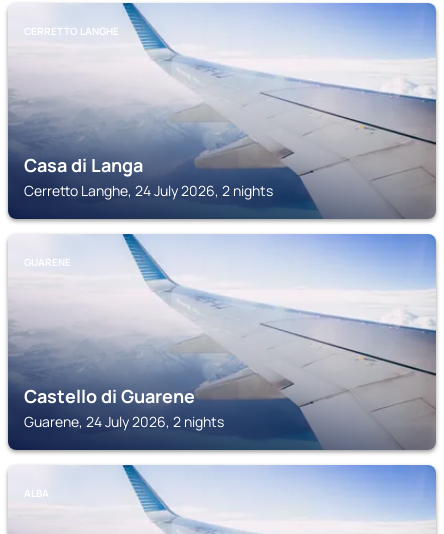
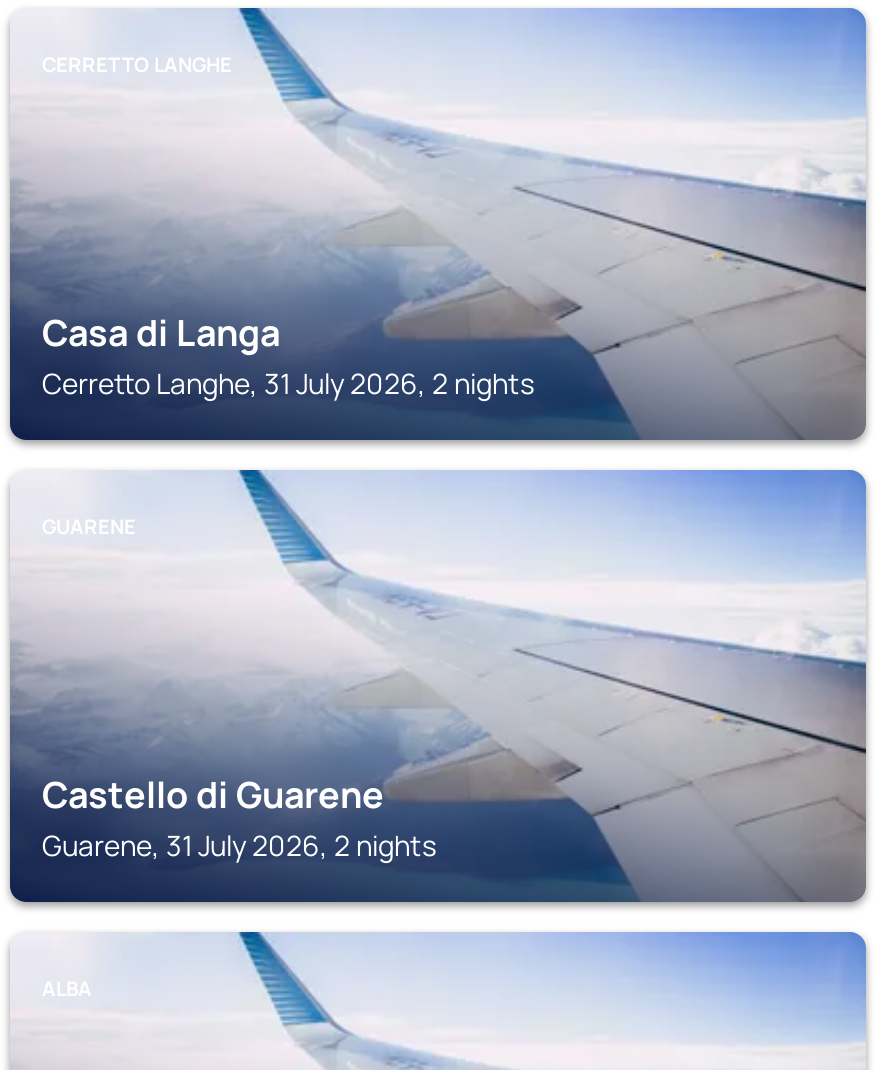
[24,181,273,200] Cerretto Langhe, 24 July 2026, 2 nights -> [42,364,534,402] Cerretto Langhe, 31 July 2026, 2 nights
[24,412,224,431] Guarene, 24 July 2026, 2 nights -> [42,826,436,864] Guarene, 31 July 2026, 2 nights

